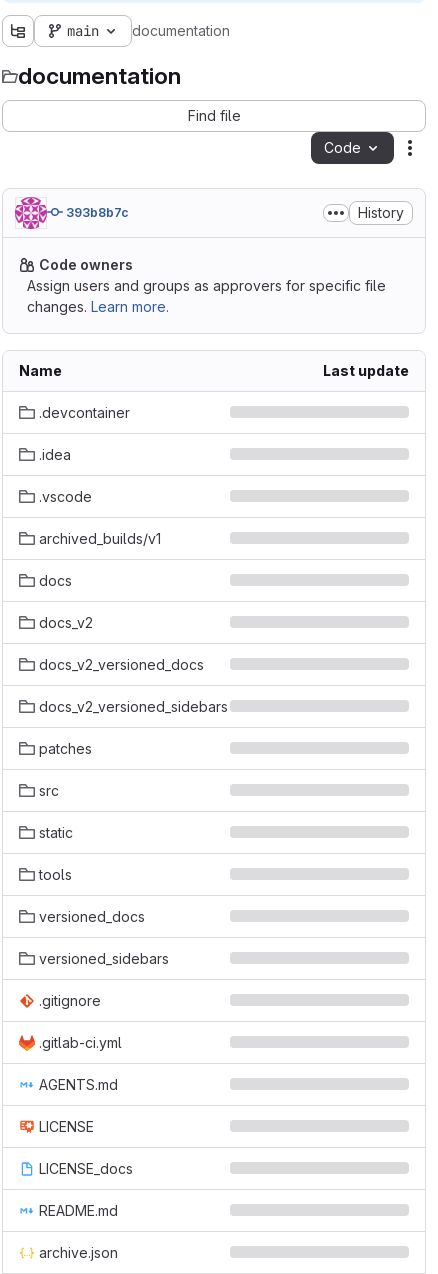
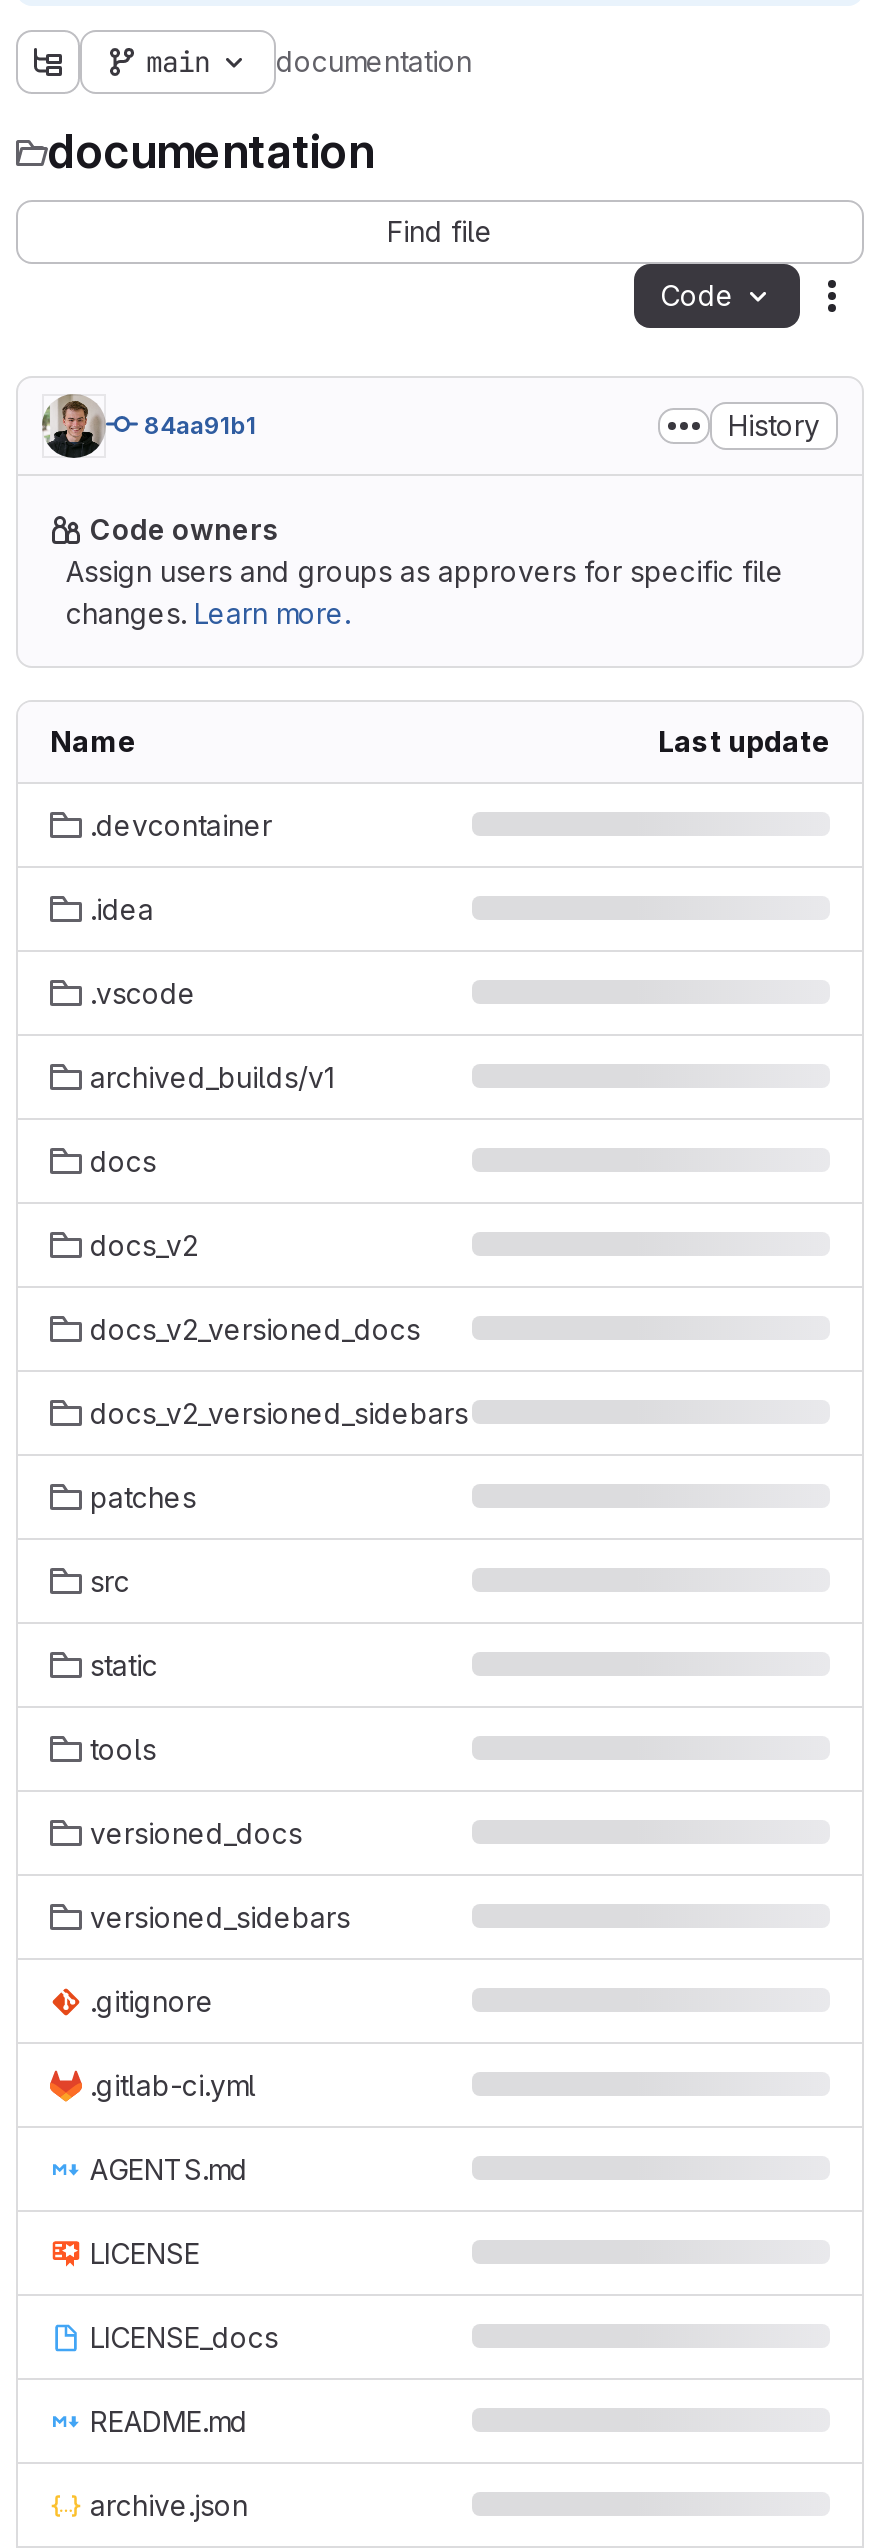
[15,196,129,230] [image] | 393b8b7c -> [42,394,256,460] [image] | 84aa91b1

